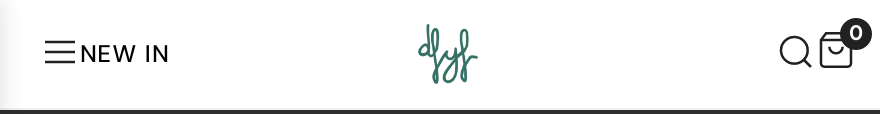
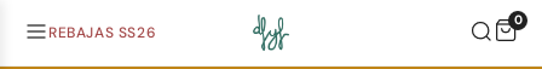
[80,38,169,70] NEW IN -> [48,23,156,42] REBAJAS SS26

